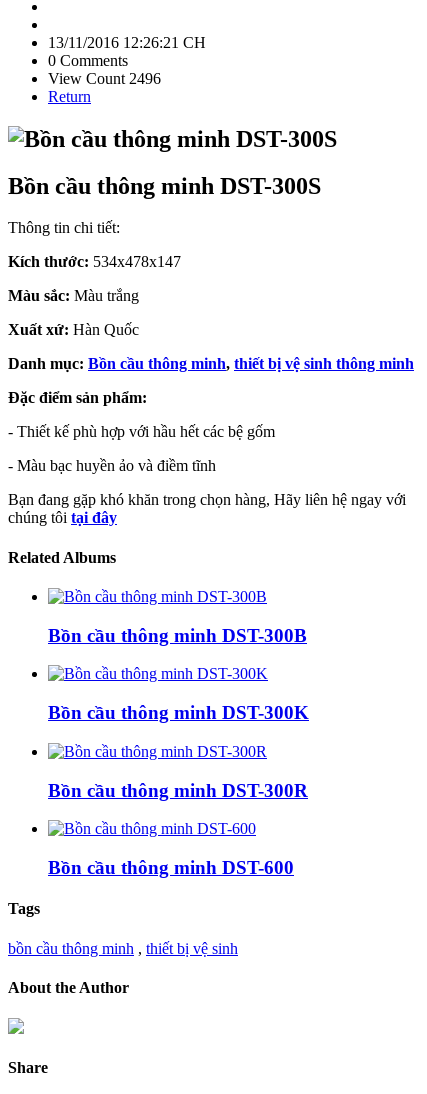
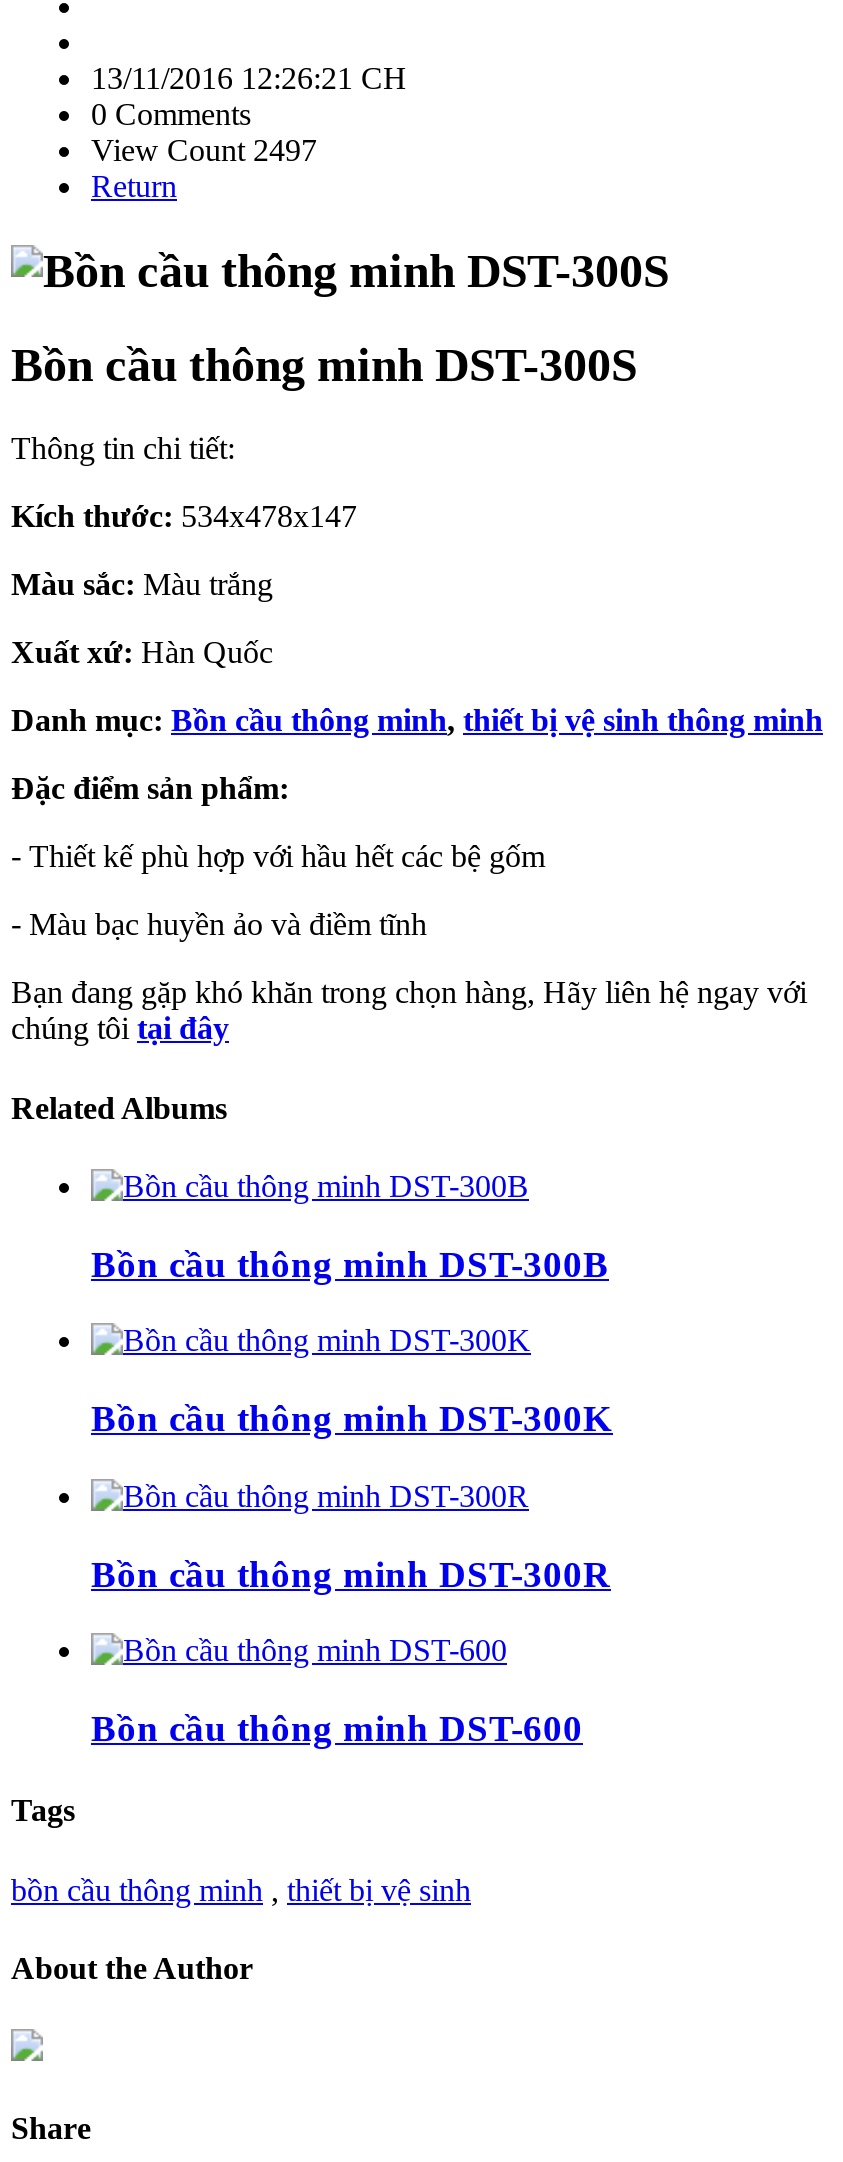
[48,70,161,87] View Count 2496 -> [91,132,317,166] View Count 2497

